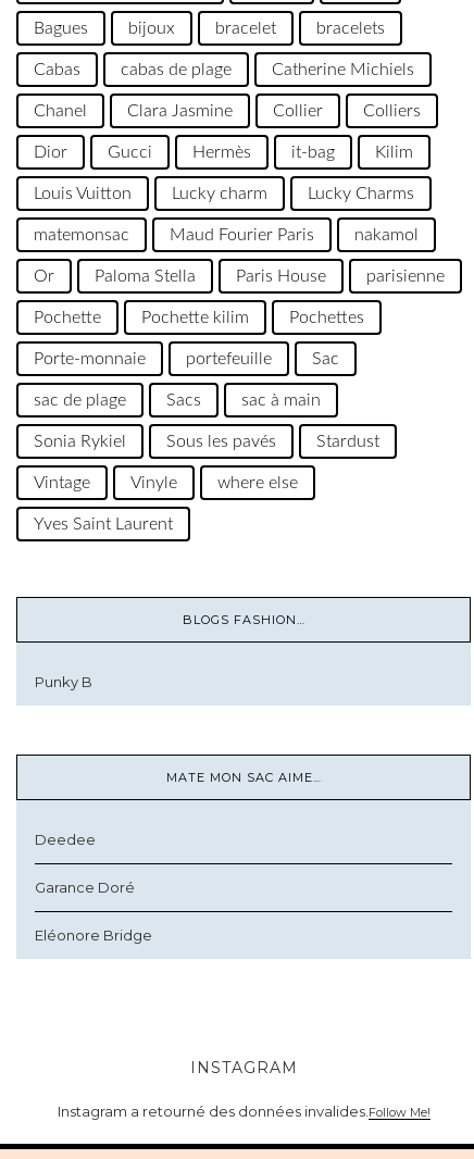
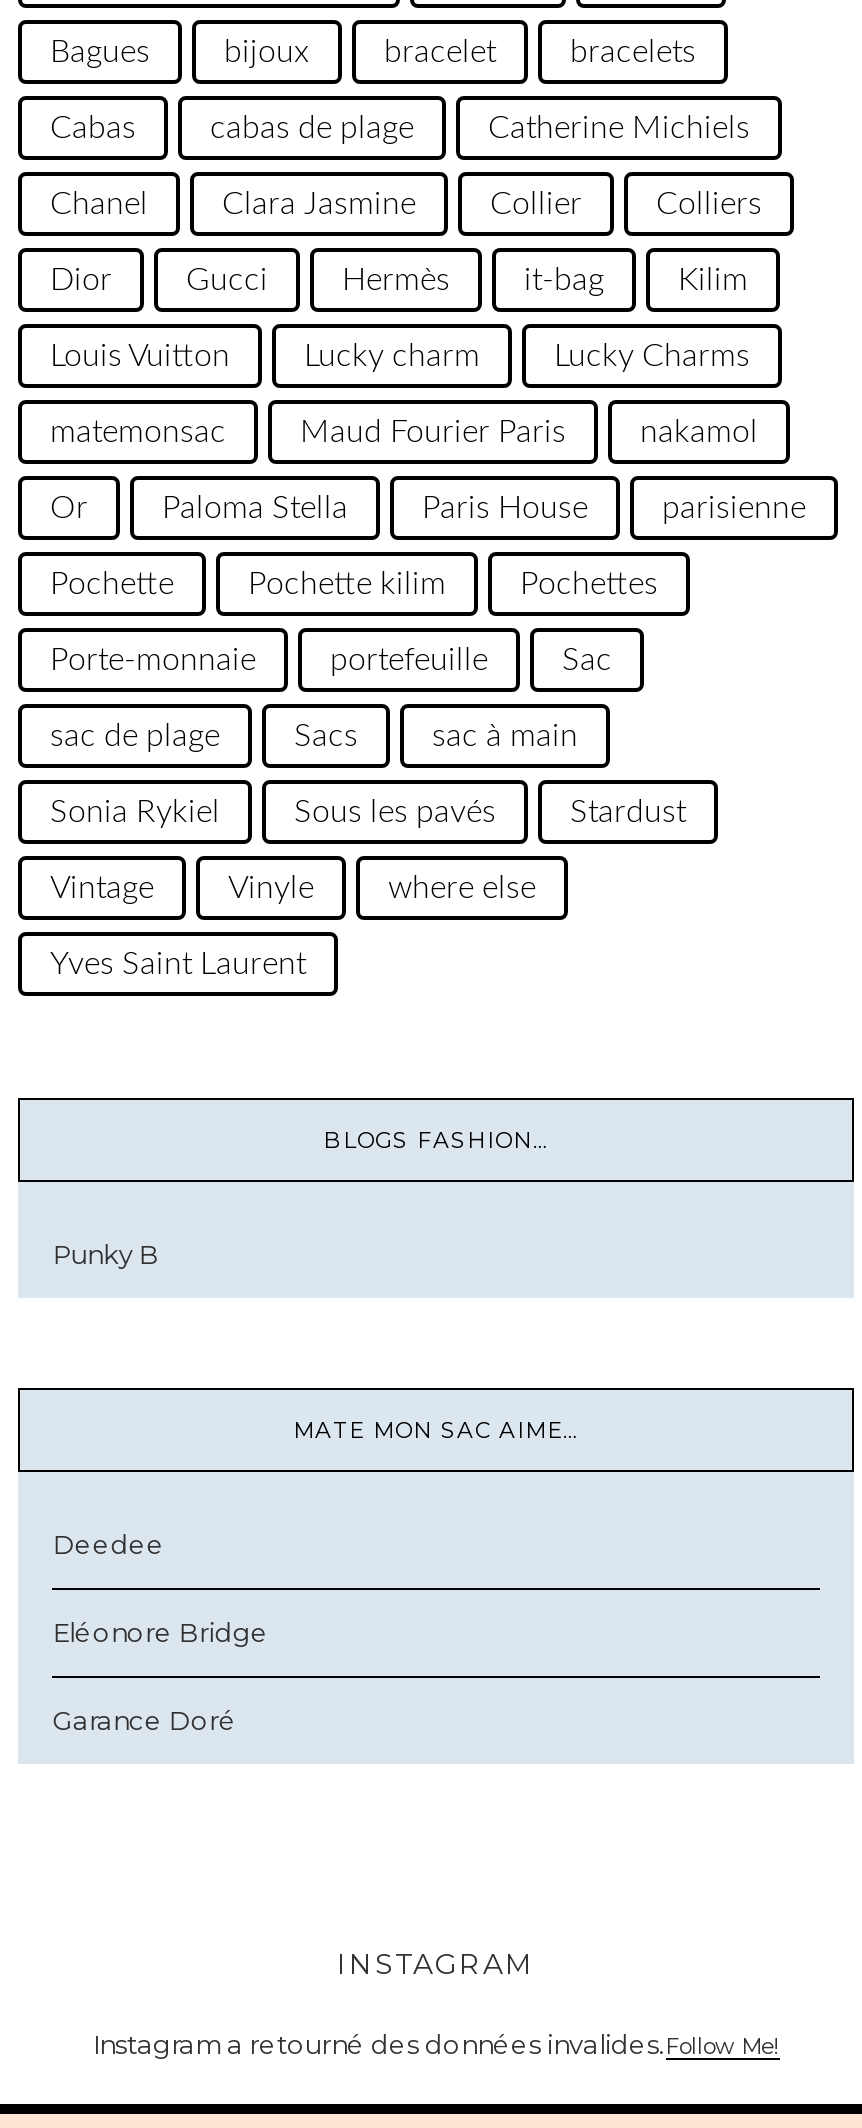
moved [35,879,135,896] -> [53,1704,237,1736]: Garance Doré
moved [35,926,153,944] -> [53,1616,269,1648]: Eléonore Bridge

